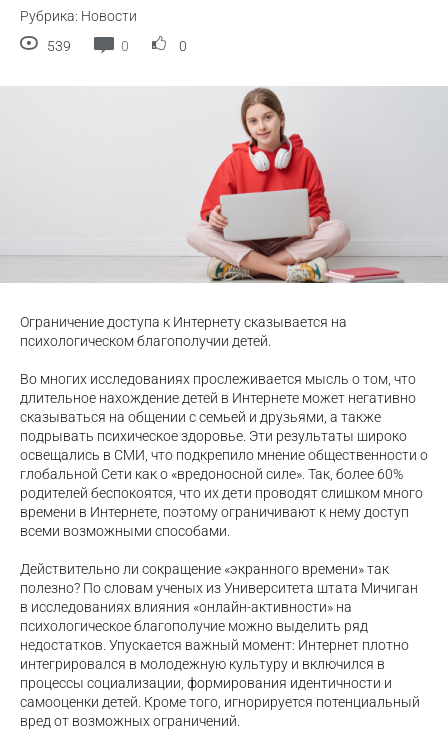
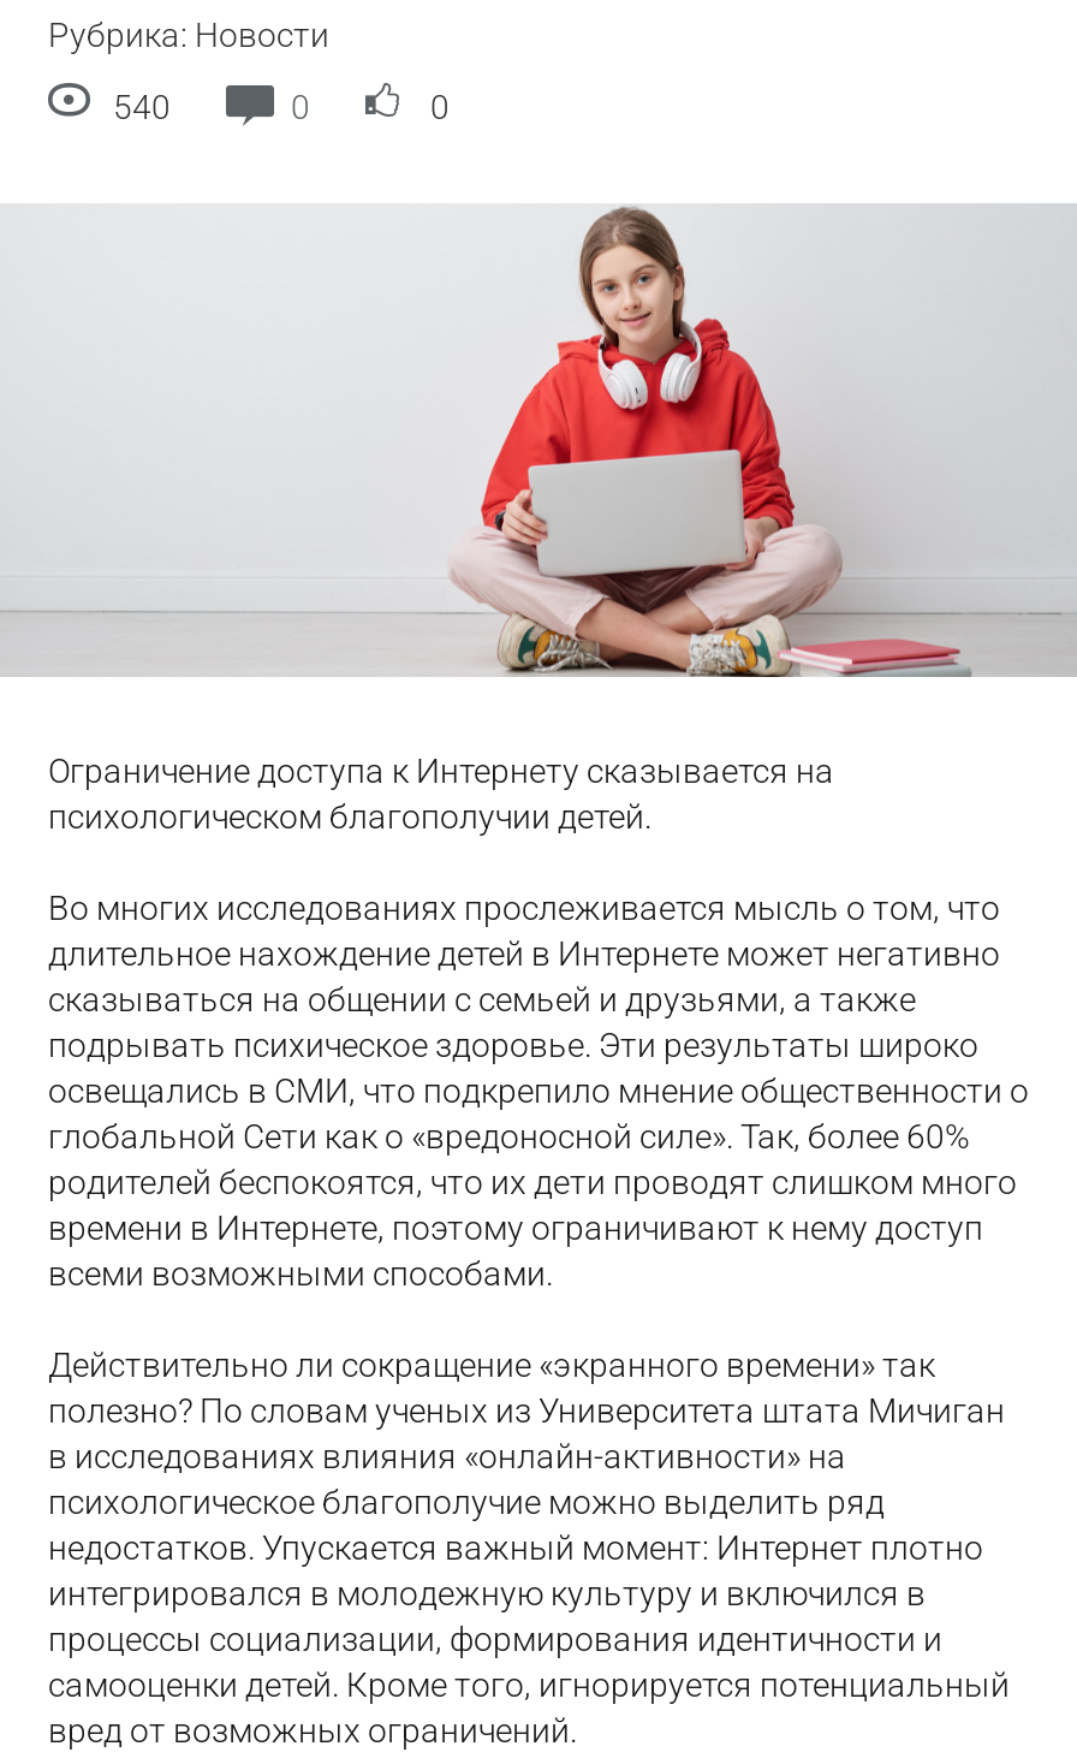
[47,38,71,54] 539 -> [113,89,171,127] 540

